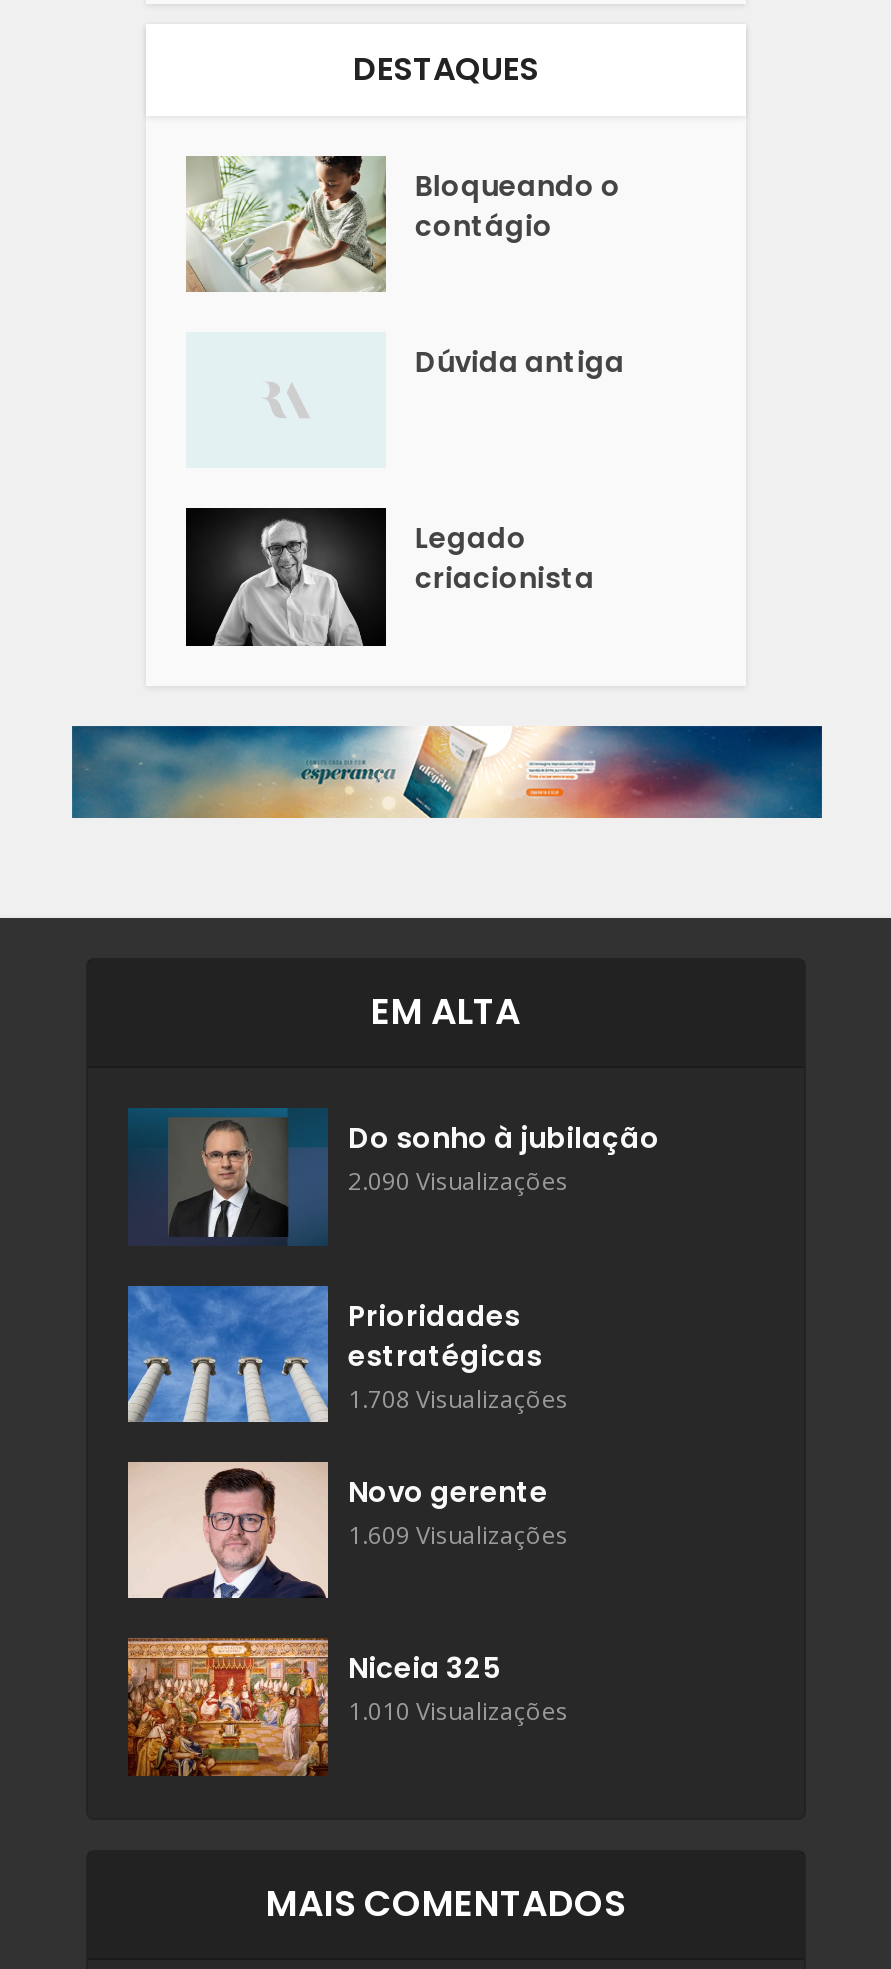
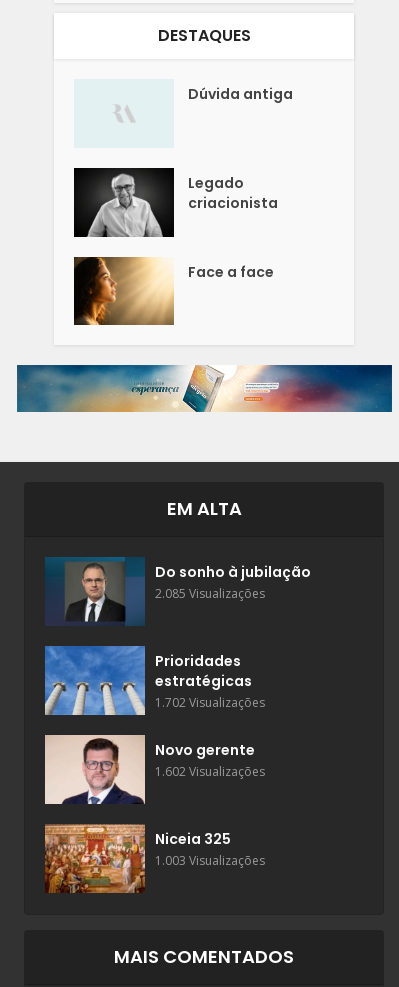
[184,154,621,294] [image] | Bloqueando o | contágio -> none
moved [415,342,625,599] -> [188,84,293,213]: Dúvida antiga | Legado | criacionista
none -> [74,256,274,326] [image] | Face a face
[348,1164,568,1198] 2.090 Visualizações -> [155,585,265,602] 2.085 Visualizações
[348,1381,568,1415] 1.708 Visualizações -> [155,694,265,711] 1.702 Visualizações
[348,1518,568,1552] 1.609 Visualizações -> [155,763,265,780] 1.602 Visualizações
[348,1695,568,1729] 1.010 Visualizações -> [155,852,265,869] 1.003 Visualizações

